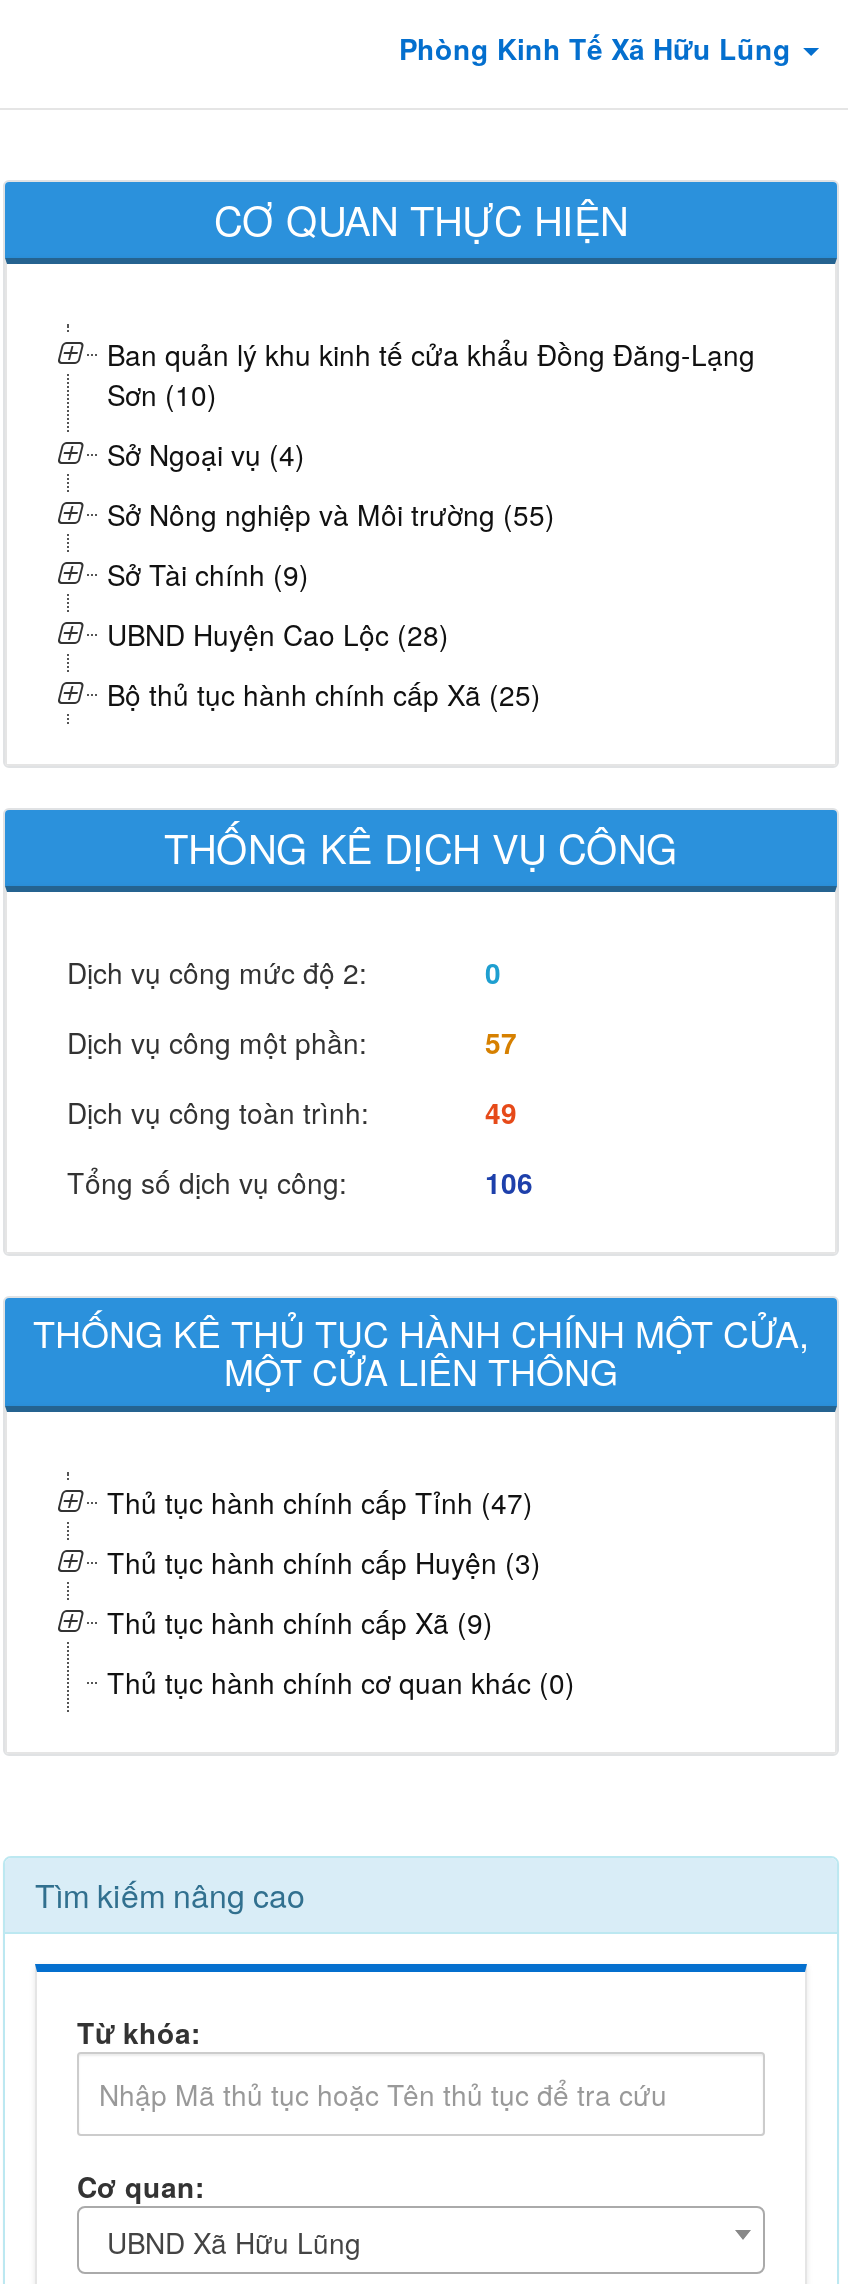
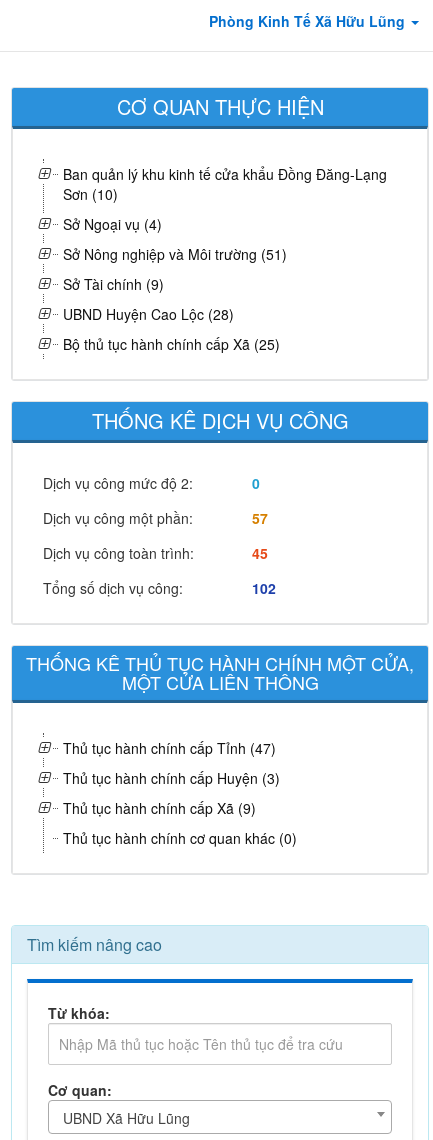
[107,494,555,534] Sở Nông nghiệp và Môi trường (55) -> [63,244,287,264] Sở Nông nghiệp và Môi trường (51)
[485,1092,517,1132] 49 -> [252,543,268,563] 45
[485,1162,533,1202] 106 -> [252,578,276,598] 102

